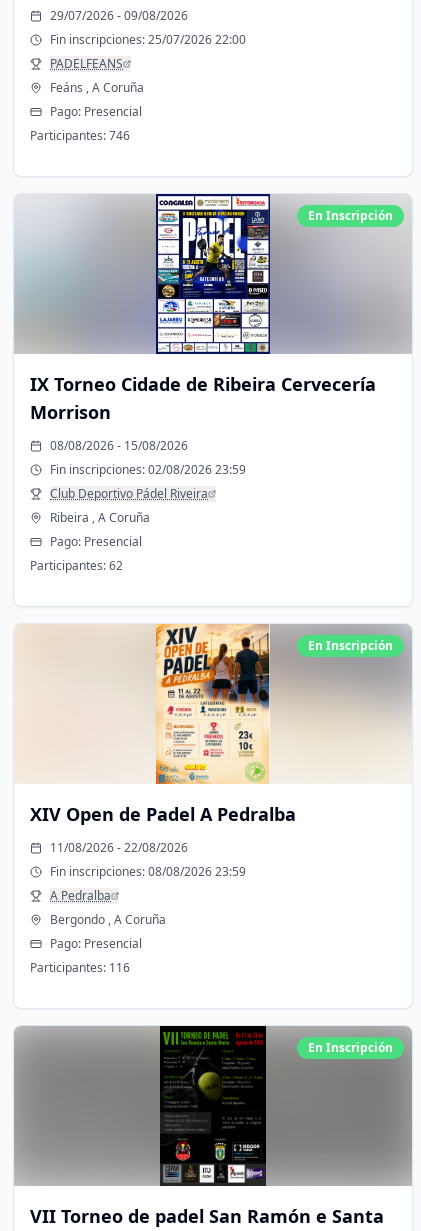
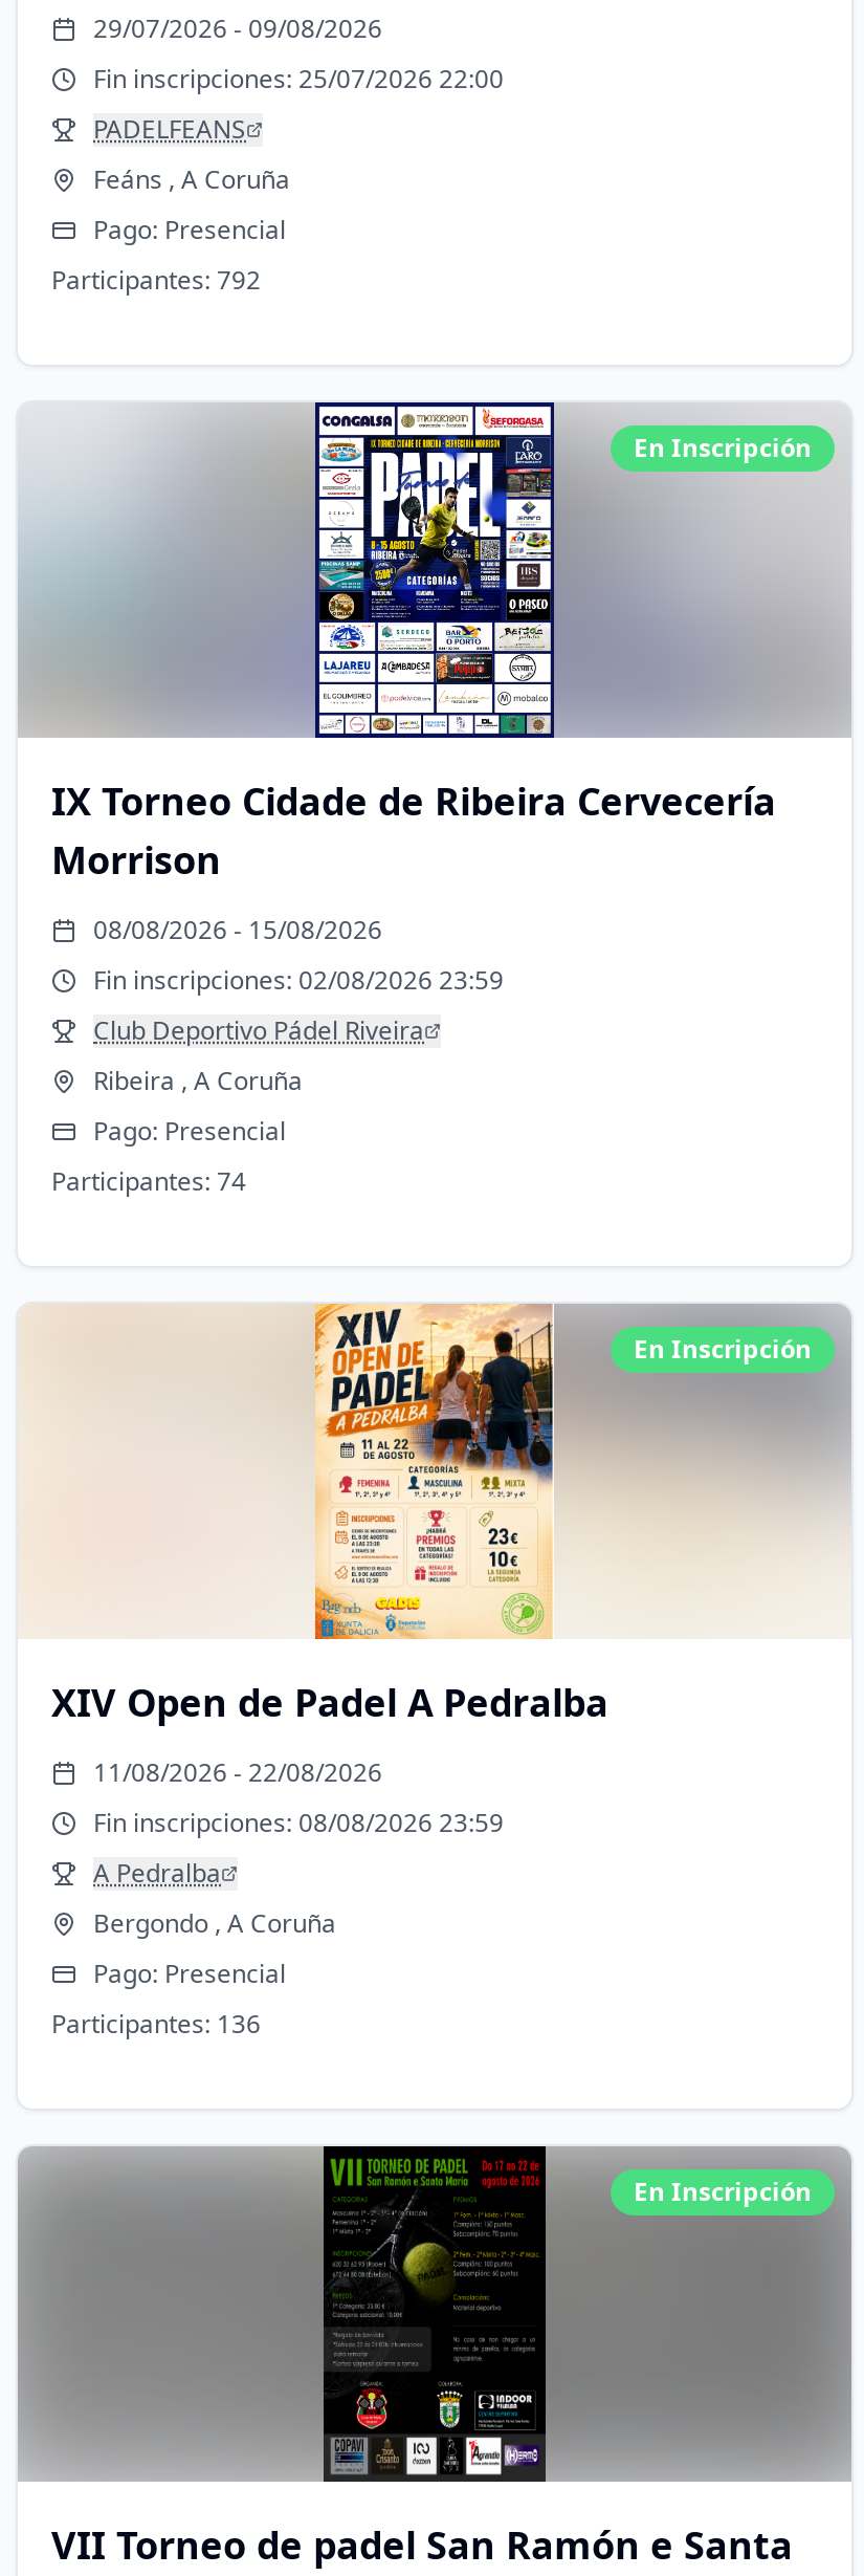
[30,127,130,144] Participantes: 746 -> [51,262,261,298] Participantes: 792
[30,557,123,574] Participantes: 62 -> [51,1163,246,1199] Participantes: 74
[30,959,130,976] Participantes: 116 -> [51,2006,261,2042] Participantes: 136

